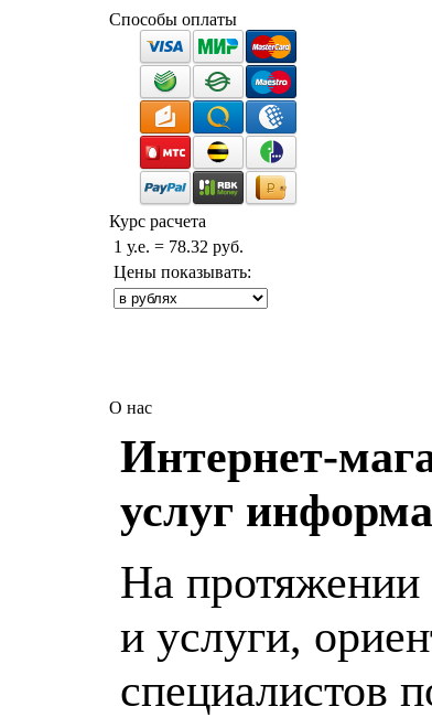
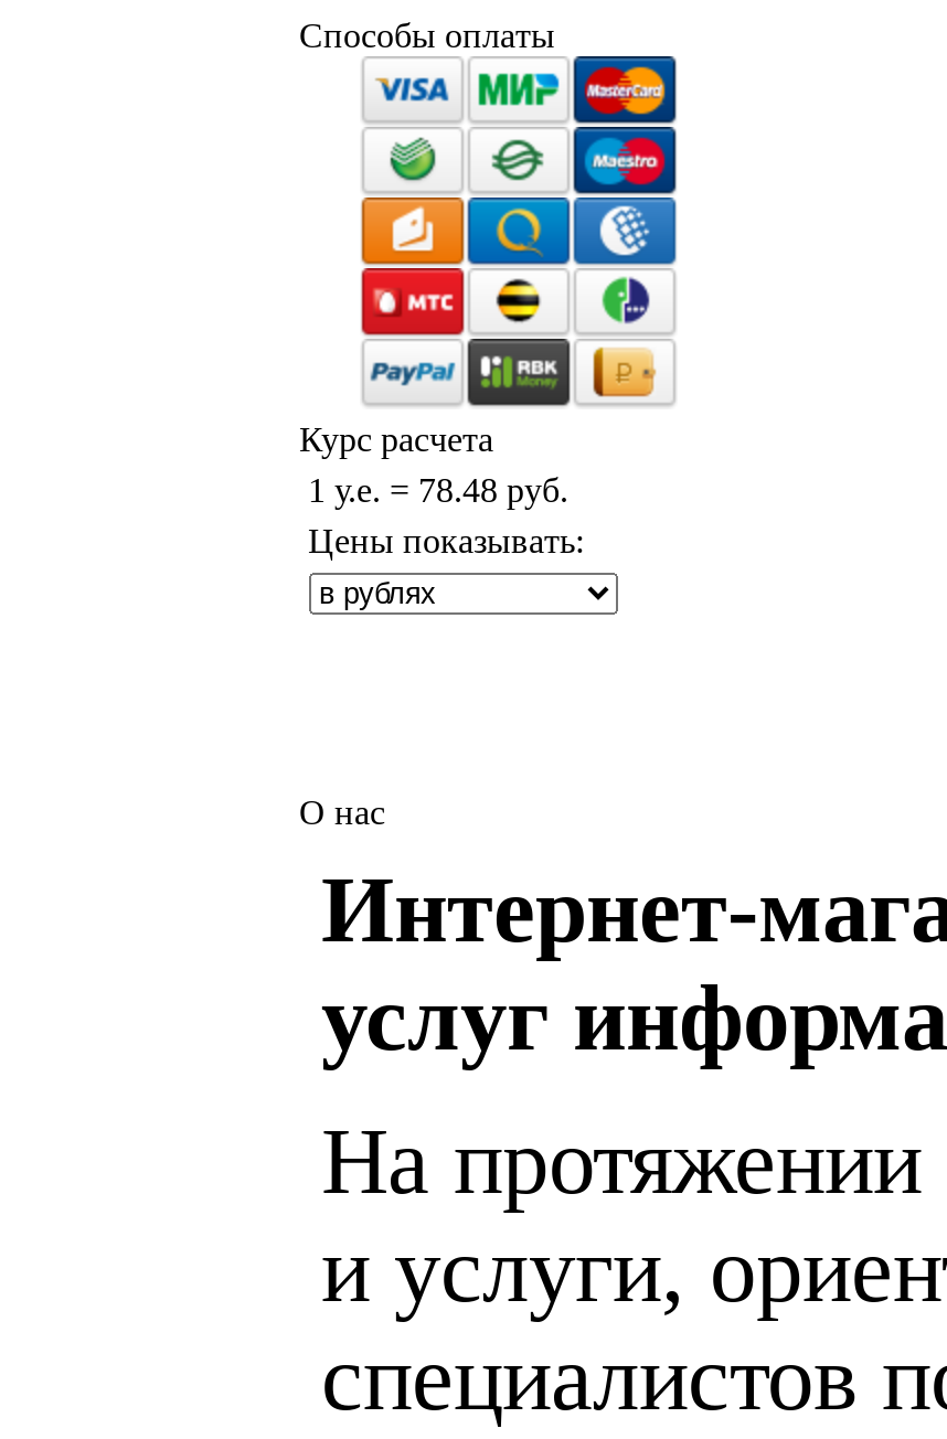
[109,237,243,256] 1 у.е. = 78.32 руб. -> [299,471,568,509] 1 у.е. = 78.48 руб.

